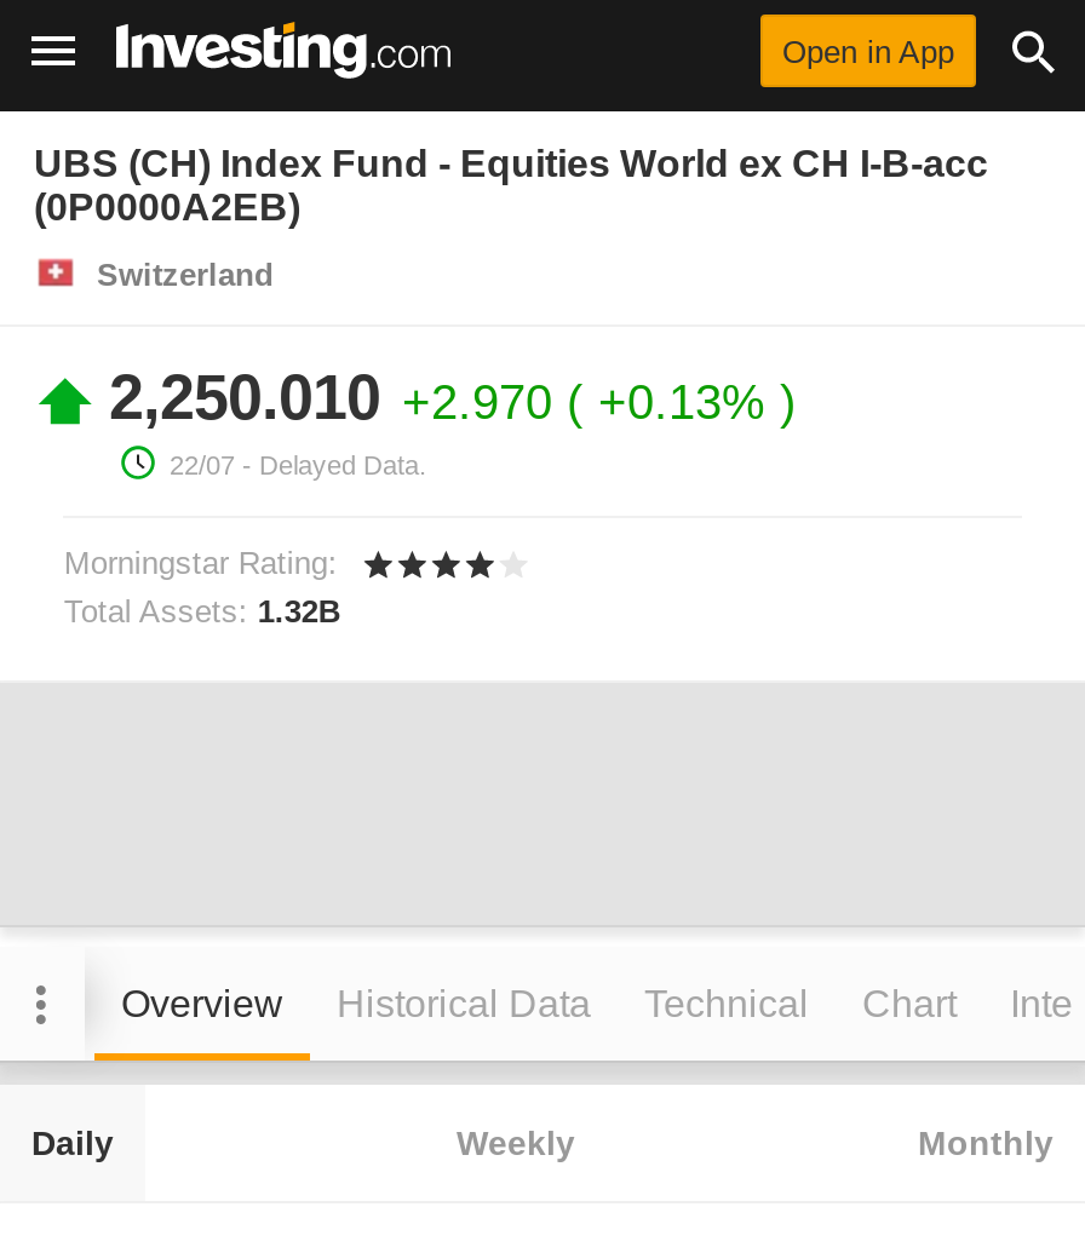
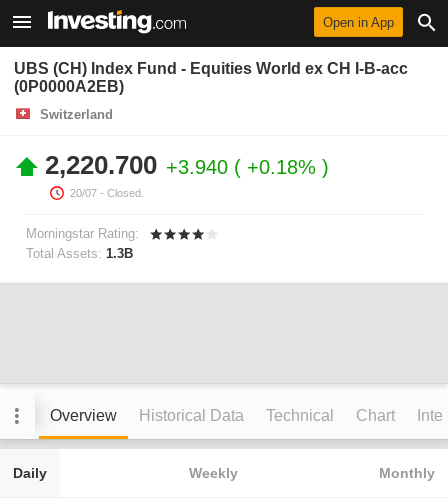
[109,361,780,479] 2,250.010 +2.970 +0.13% | 22/07 - Delayed Data. -> [45,150,322,199] 2,220.700 +3.940 +0.18% | 20/07 - Closed.
[64,593,340,630] Total Assets: 1.32B -> [26,246,133,261] Total Assets: 1.3B

